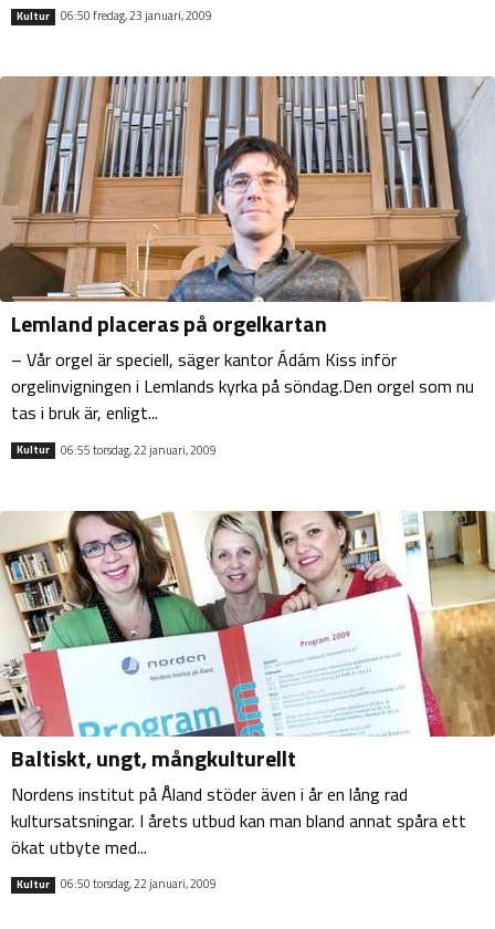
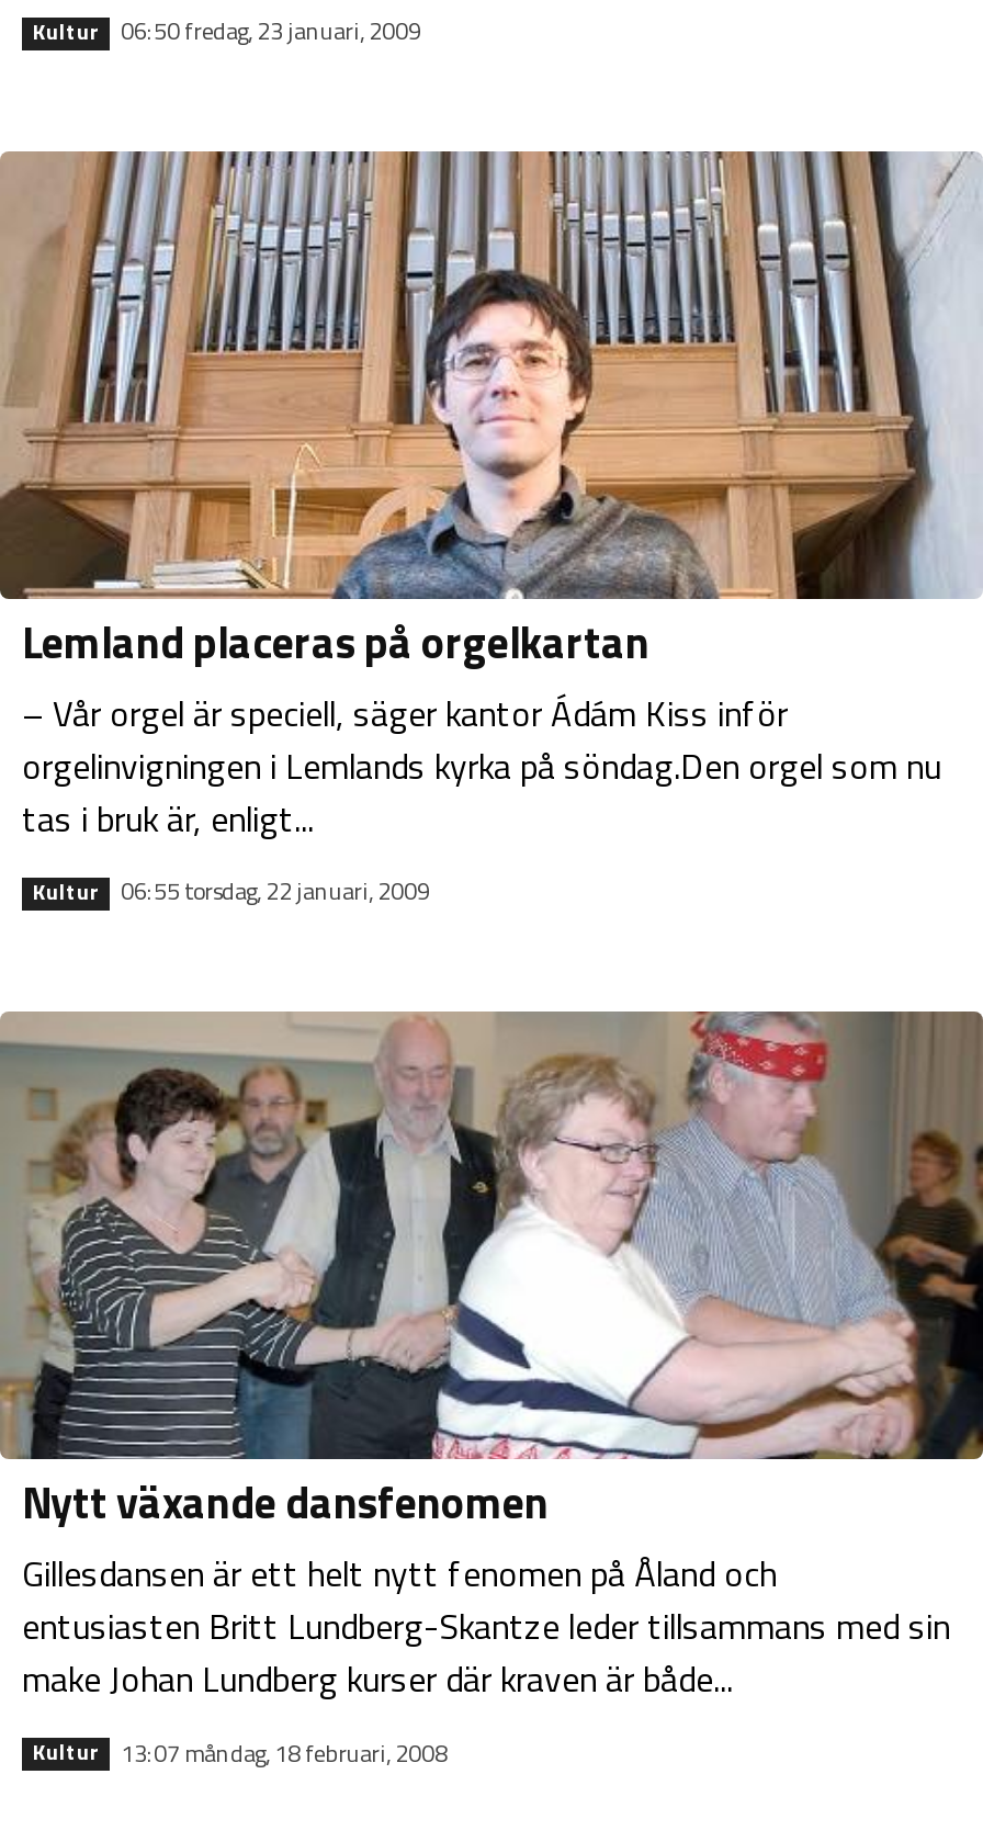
[3,510,492,860] [image] | Baltiskt, ungt, mångkulturellt | Nordens institut på Åland stöder även i år en lång rad | kultursatsningar. I årets utbud kan man bland annat spåra ett | ökat utbyte med... -> [7,1009,976,1706] [image] | Nytt växande dansfenomen | Gillesdansen är ett helt nytt fenomen på Åland och | entusiasten Britt Lundberg-Skantze leder tillsammans med sin | make Johan Lundberg kurser där kraven är både...
[61,875,217,893] 06:50 torsdag, 22 januari, 2009 -> [121,1735,448,1770] 13:07 måndag, 18 februari, 2008

